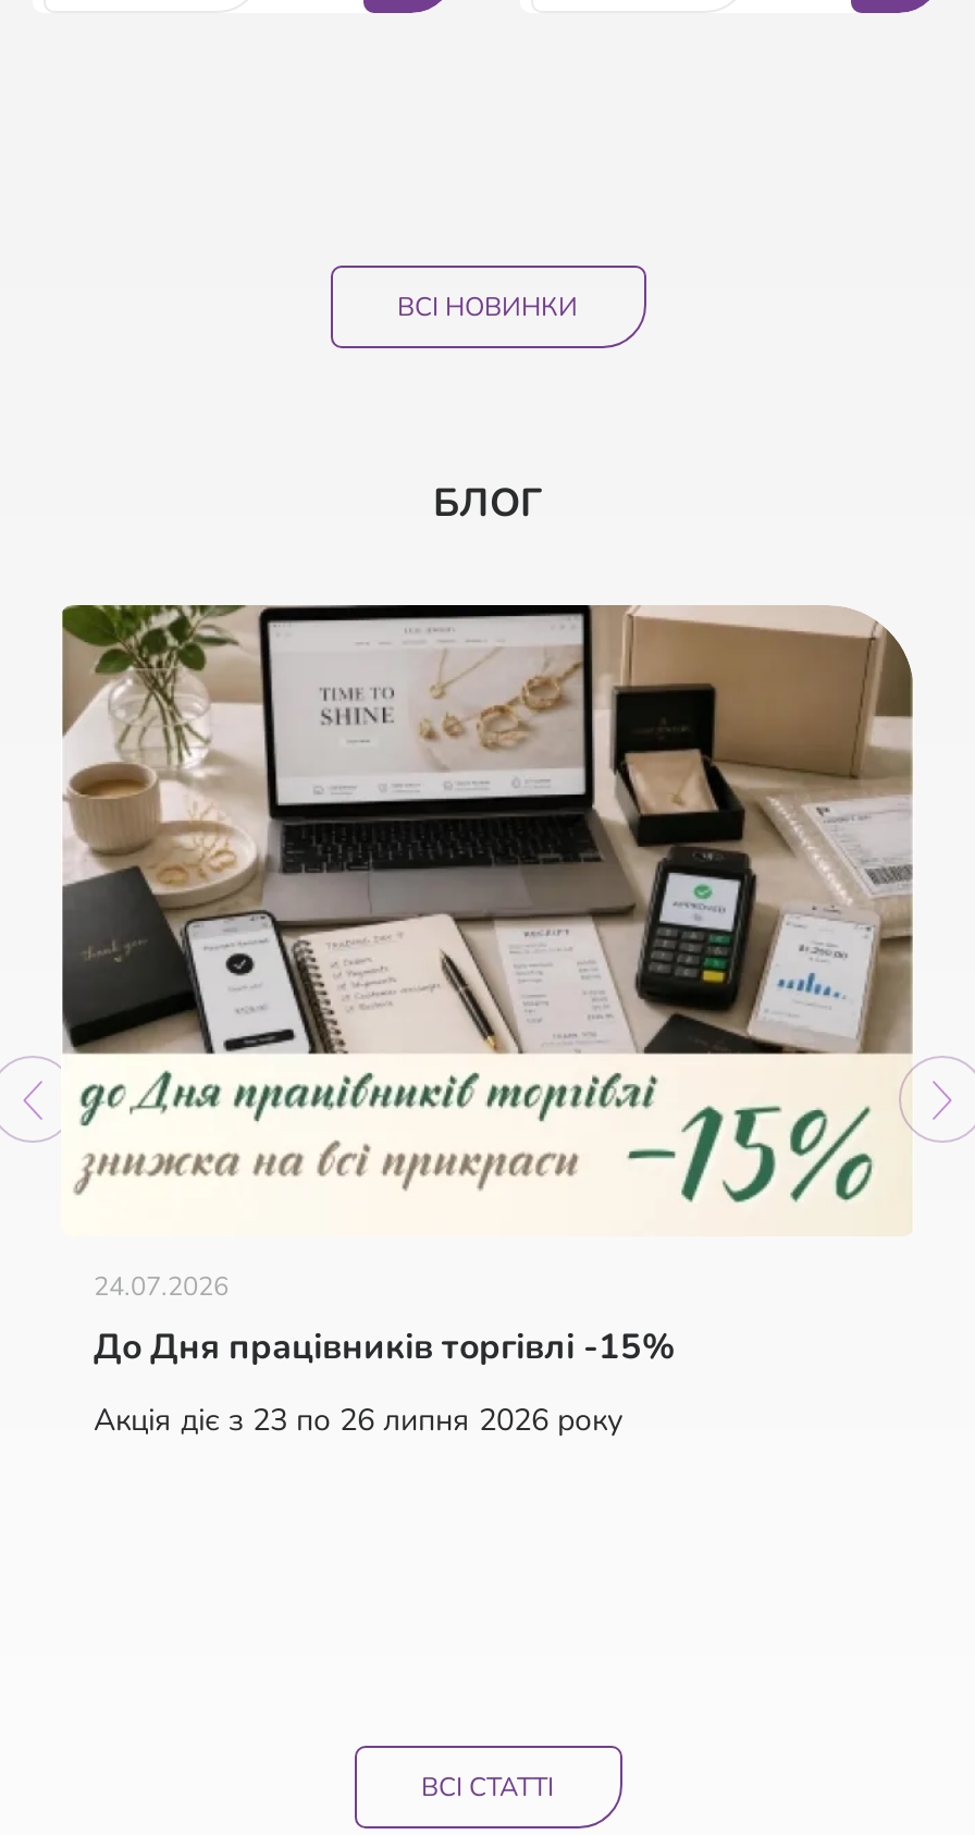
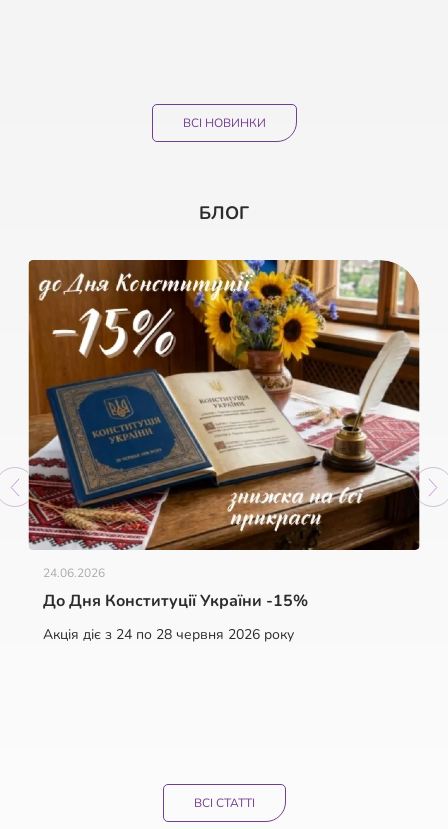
[61,603,914,1305] [image] | 24.07.2026 -> [28,259,421,581] [image] | 24.06.2026
[94,1325,675,1372] До Дня працівників торгівлі -15% -> [43,590,308,612] До Дня Конституції України -15%
[94,1401,622,1442] Акція діє з 23 по 26 липня 2026 року -> [43,625,294,644] Акція діє з 24 по 28 червня 2026 року

